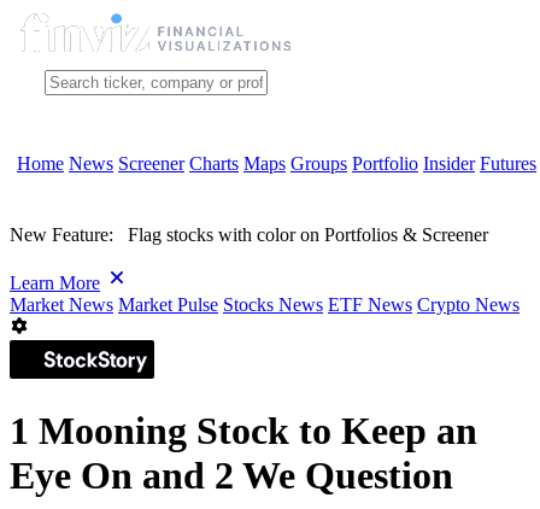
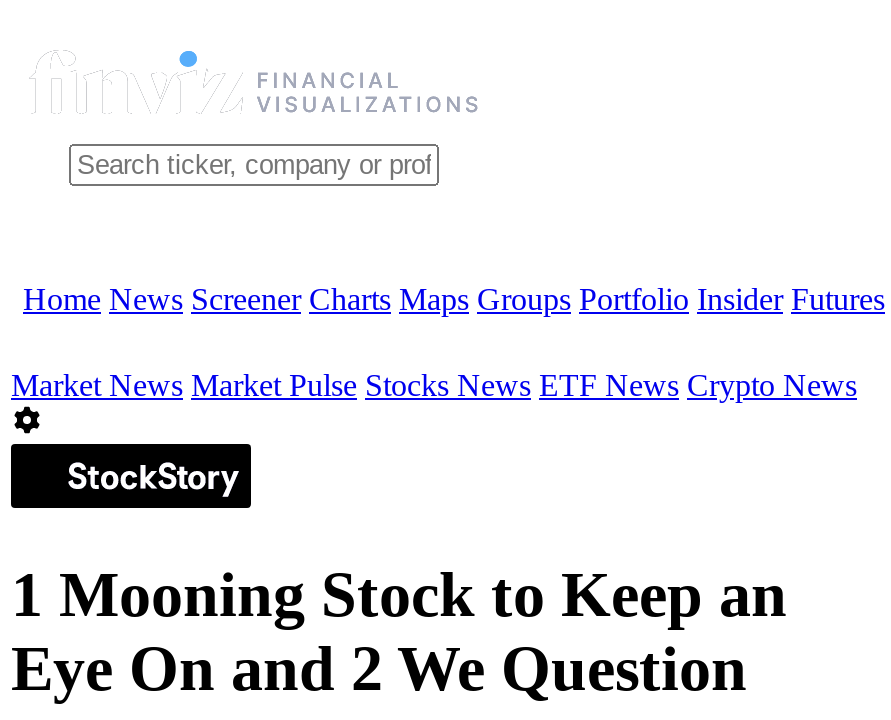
[10,224,488,293] New Feature: Flag stocks with color on Portfolios & Screener | Learn More -> none

